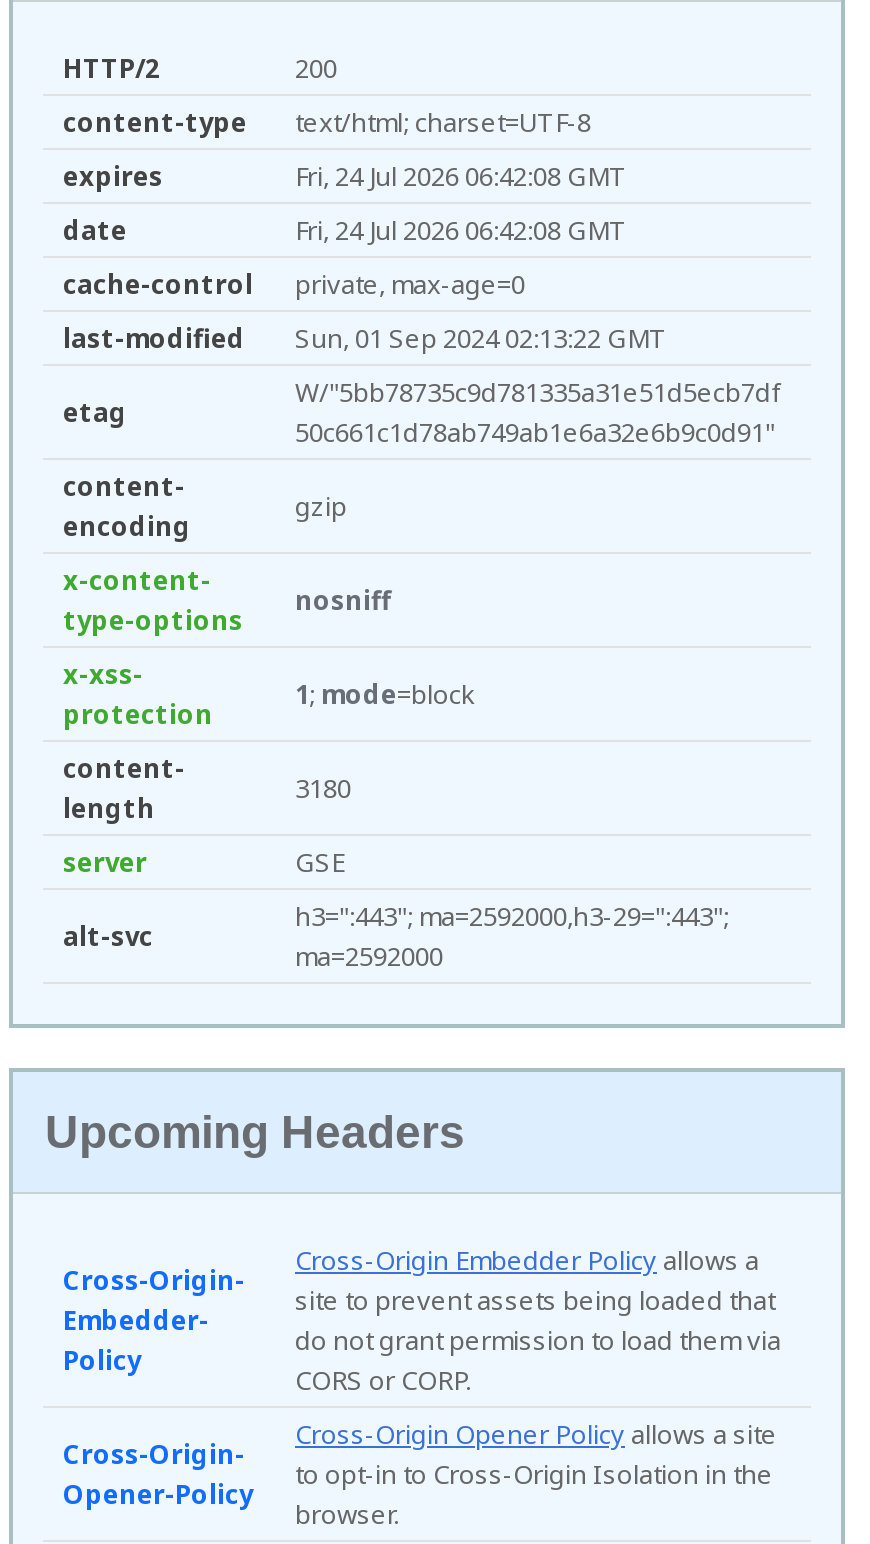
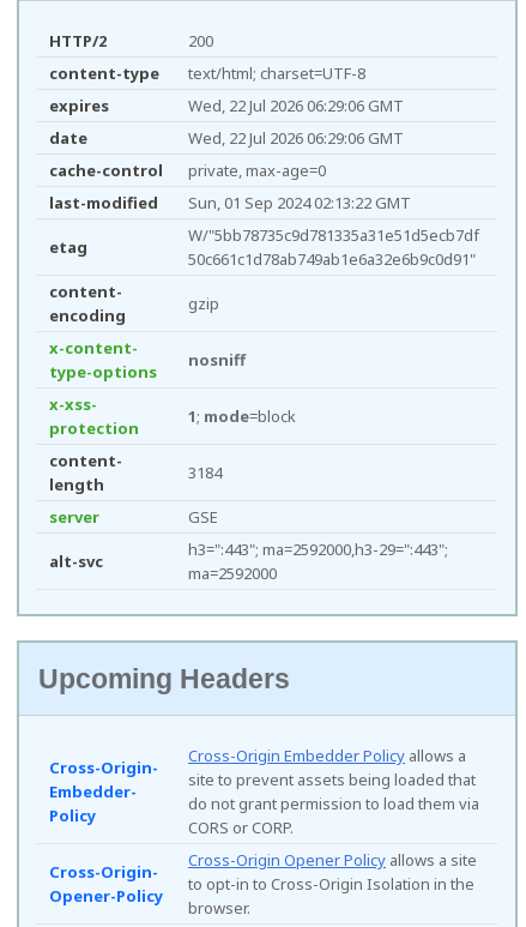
[295,159,627,195] Fri, 24 Jul 2026 06:42:08 GMT -> [188,95,404,117] Wed, 22 Jul 2026 06:29:06 GMT
[295,213,627,249] Fri, 24 Jul 2026 06:42:08 GMT -> [188,128,404,149] Wed, 22 Jul 2026 06:29:06 GMT
[295,771,351,807] 3180 -> [188,462,222,484] 3184

